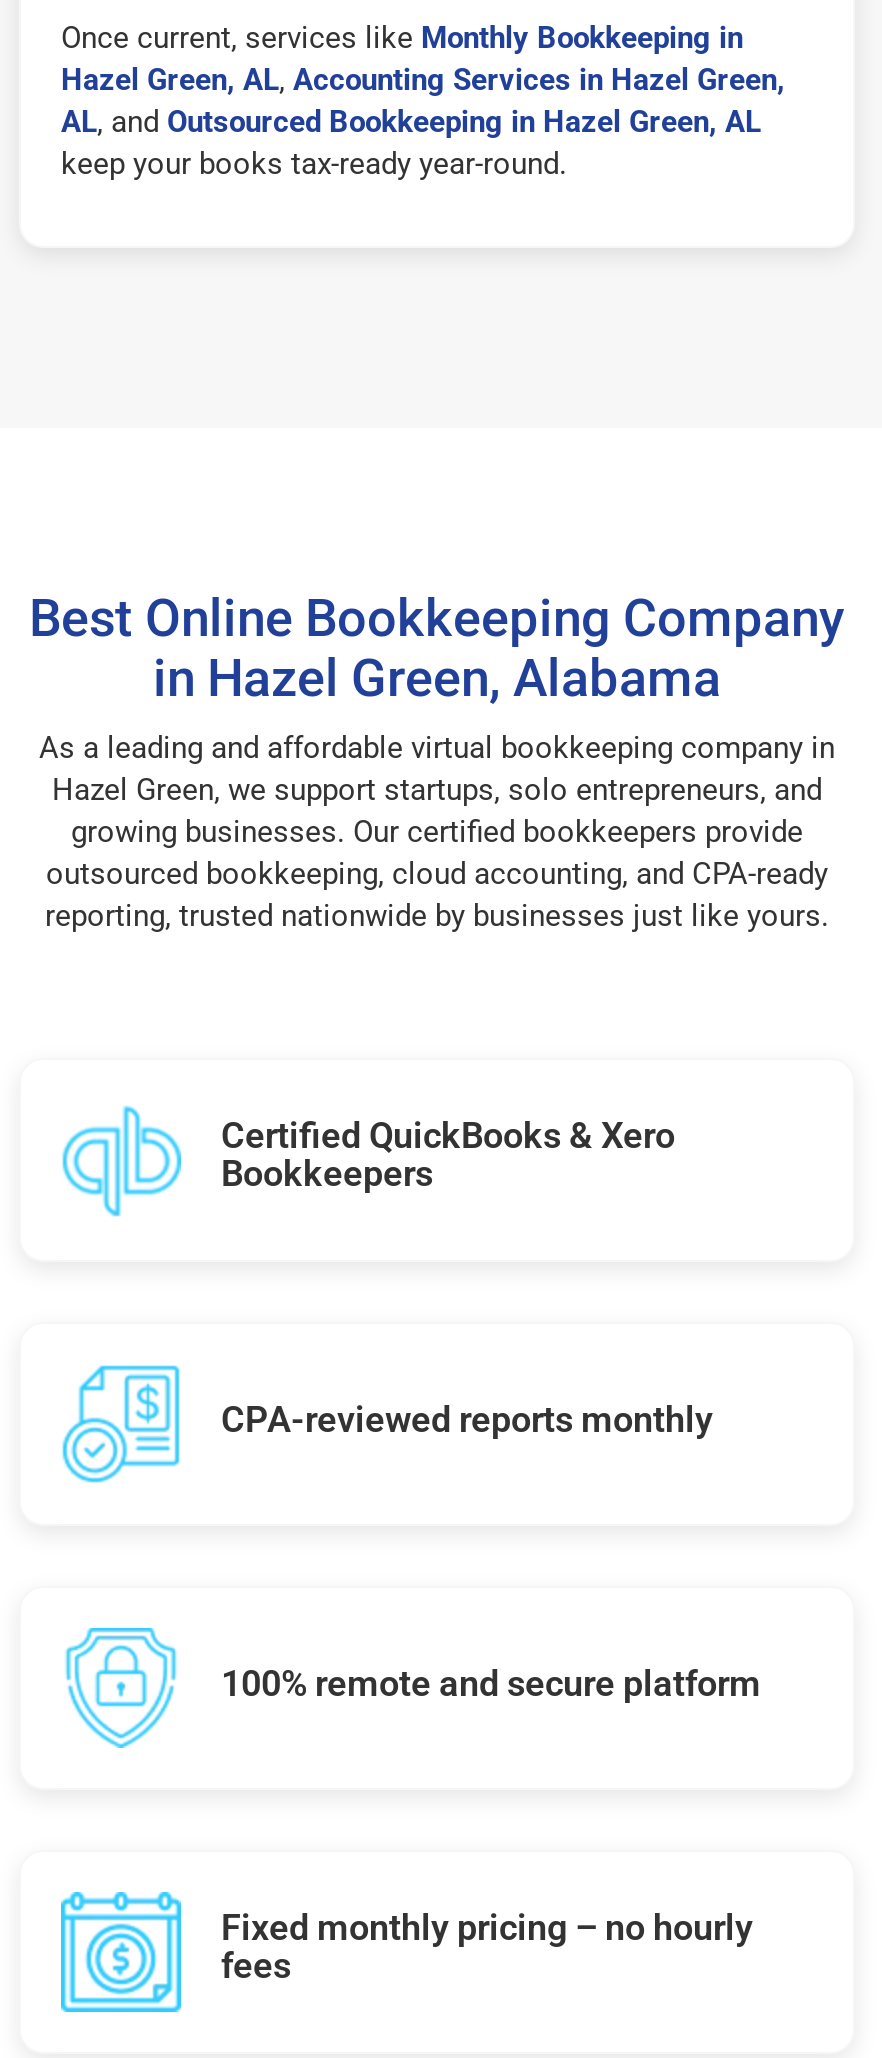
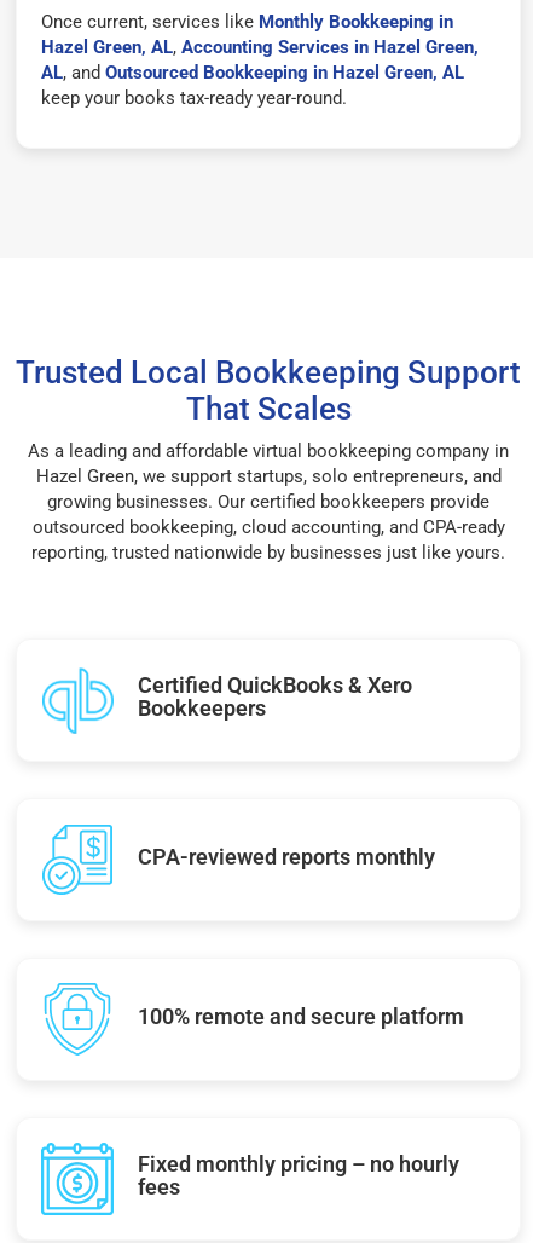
[29,587,845,707] Best Online Bookkeeping Company | in Hazel Green, Alabama -> [16,354,521,426] Trusted Local Bookkeeping Support | That Scales

